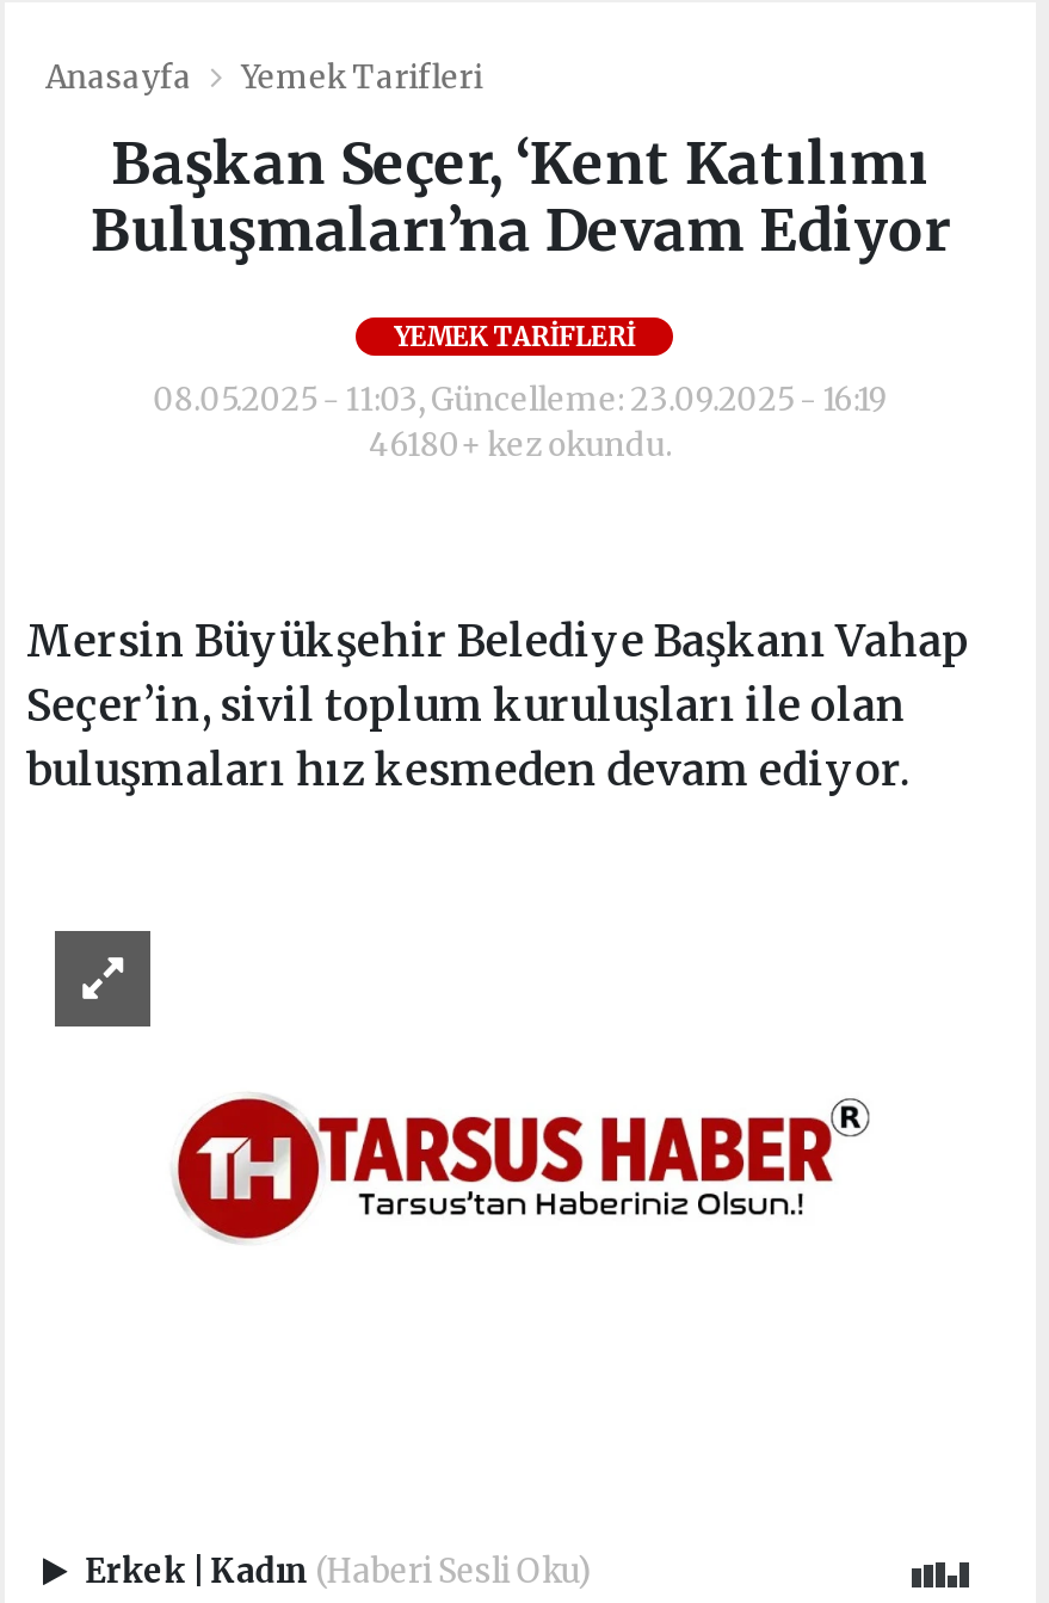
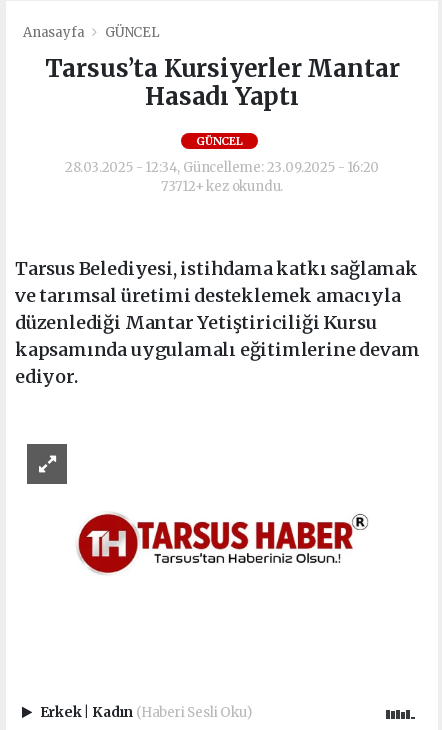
[91,57,950,267] Yemek Tarifleri | Başkan Seçer, ‘Kent Katılımı | Buluşmaları’na Devam Ediyor -> [45,24,399,112] GÜNCEL | Tarsus’ta Kursiyerler Mantar | Hasadı Yaptı
[394,320,635,353] YEMEK TARIFLERI -> [196,134,243,148] GÜNCEL
[153,380,887,466] 08.05.2025 - 11:03, Güncelleme: 23.09.2025 - 16:19 | 46180+ kez okundu. -> [65,159,379,195] 28.03.2025 - 12:34, Güncelleme: 23.09.2025 - 16:20 | 73712+ kez okundu.
[26,614,970,797] Mersin Büyükşehir Belediye Başkanı Vahap | Seçer’in, sivil toplum kuruluşları ile olan | buluşmaları hız kesmeden devam ediyor. -> [15,257,419,388] Tarsus Belediyesi, istihdama katkı sağlamak | ve tarımsal üretimi desteklemek amacıyla | düzenlediği Mantar Yetiştiriciliği Kursu | kapsamında uygulamalı eğitimlerine devam | ediyor.

